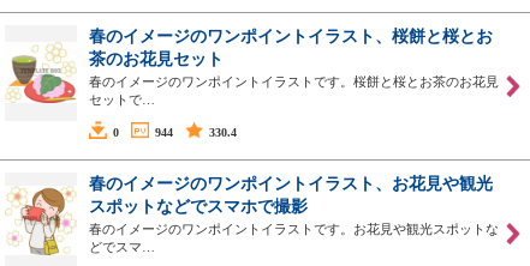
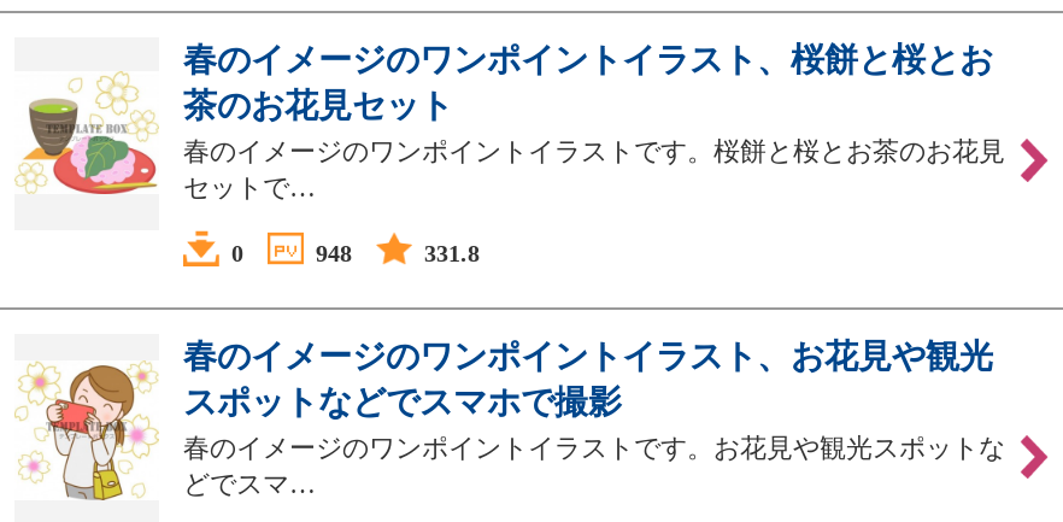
[155,126,173,139] 944 -> [316,240,352,266] 948
[209,126,237,139] 330.4 -> [424,240,480,266] 331.8

